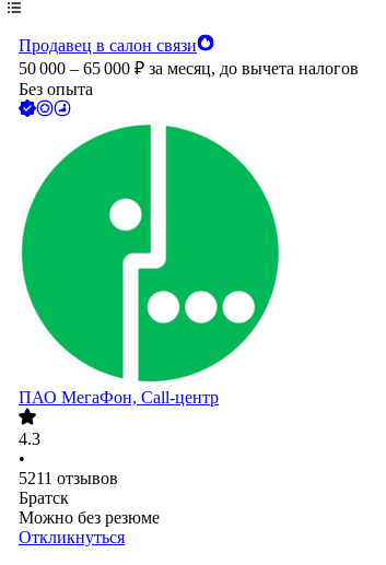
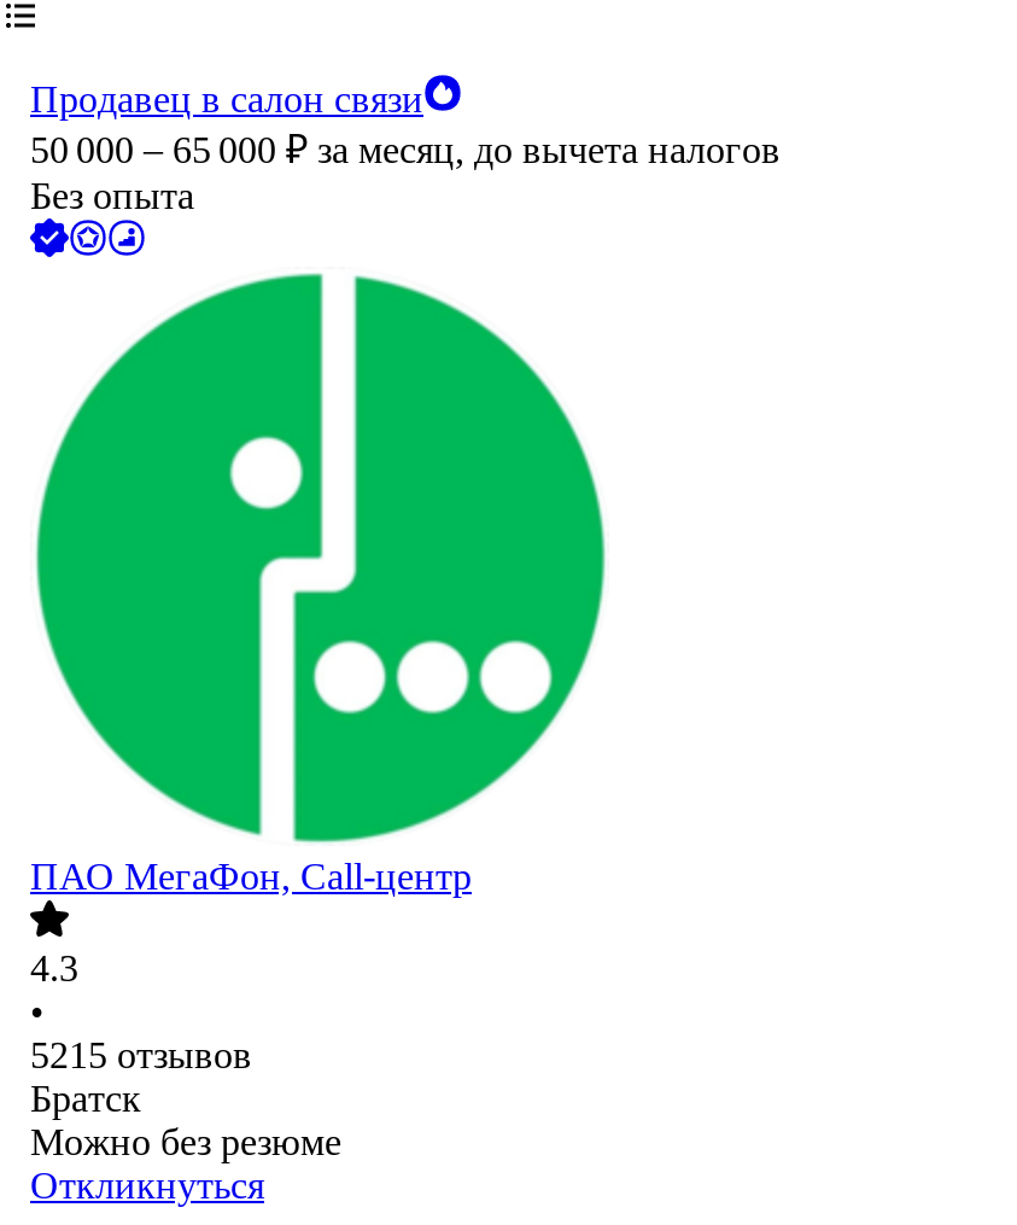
[19,469,118,488] 5211 отзывов -> [30,1036,252,1077] 5215 отзывов

